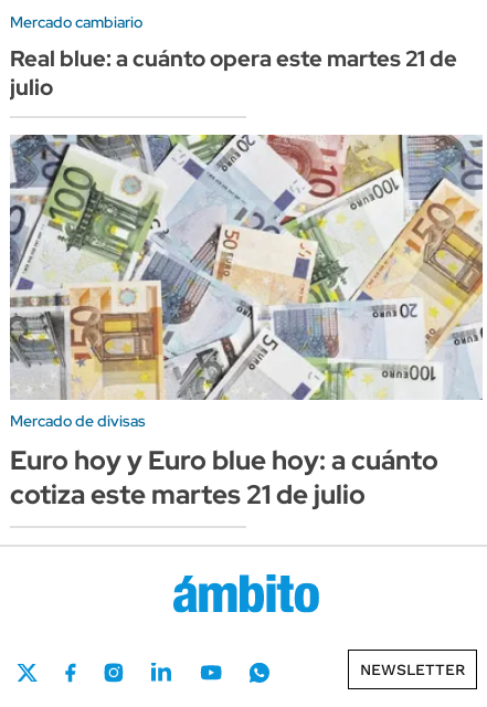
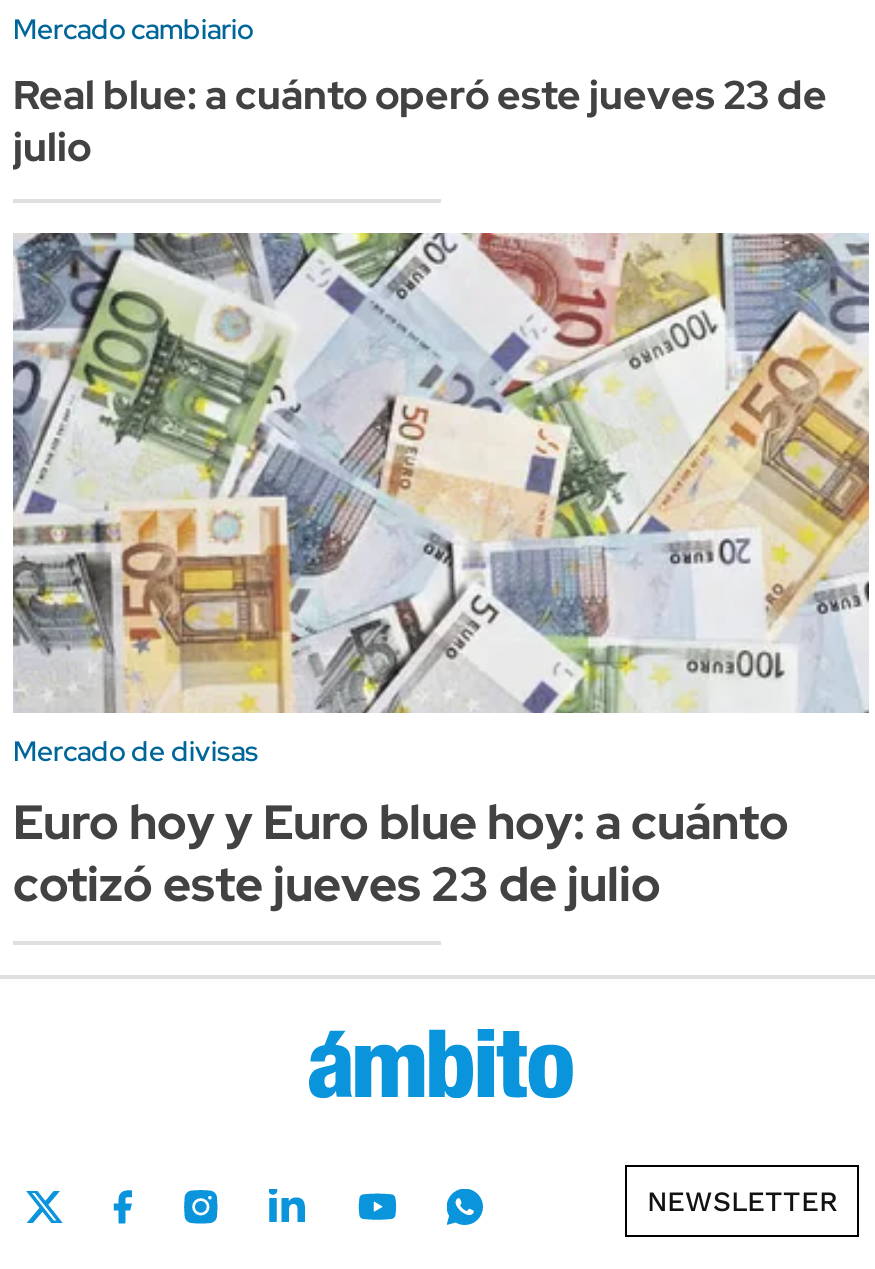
[10,45,457,73] Real blue: a cuánto opera este martes 21 de -> [13,70,827,122] Real blue: a cuánto operó este jueves 23 de
[10,477,366,511] cotiza este martes 21 de julio -> [13,853,661,915] cotizó este jueves 23 de julio

